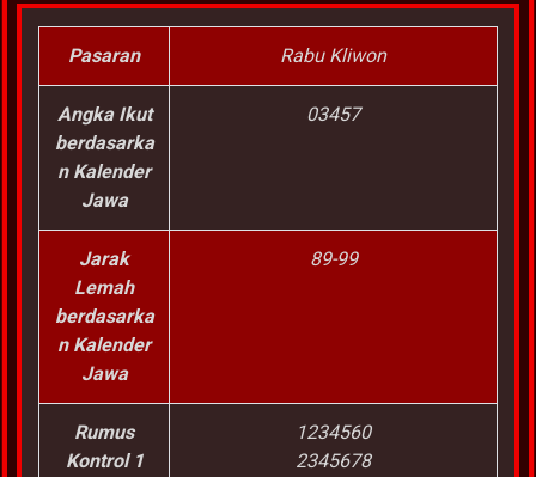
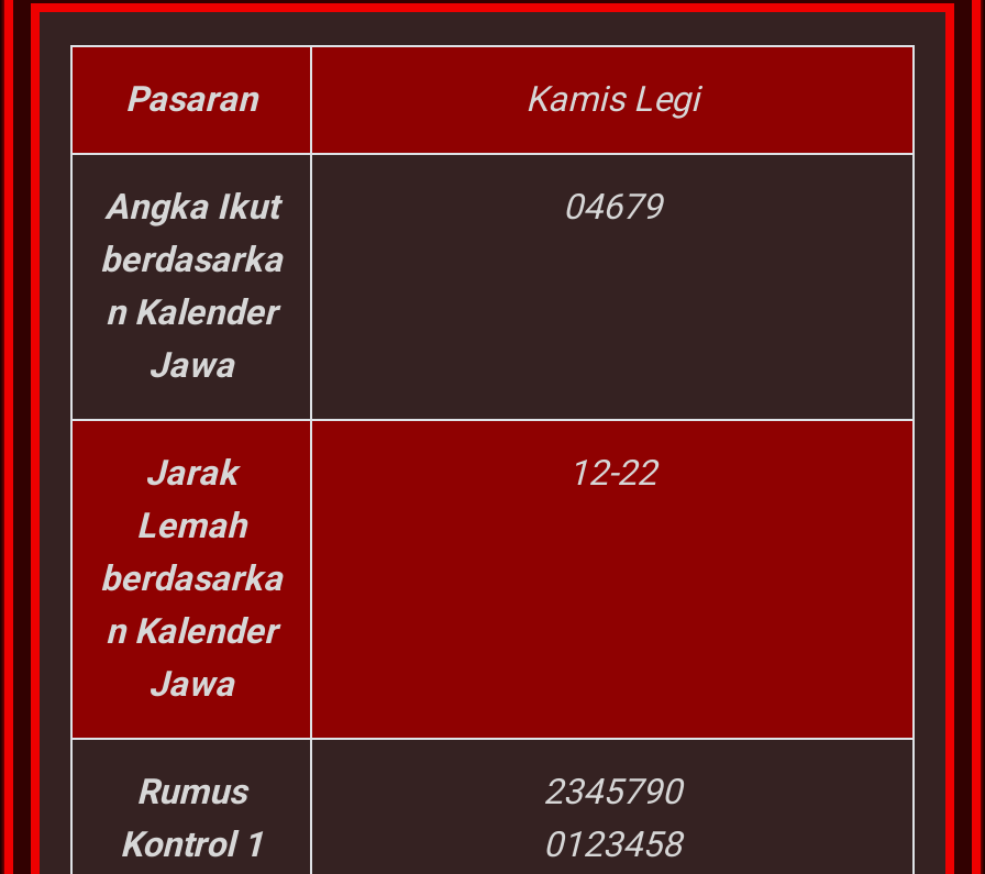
[280,44,386,67] Rabu Kliwon -> [525,78,699,120] Kamis Legi
[306,103,360,126] 03457 -> [563,186,662,228] 04679
[309,247,357,270] 89-99 -> [568,452,656,494] 12-22
[296,421,371,444] 1234560 -> [543,771,682,812] 2345790
[296,450,371,472] 2345678 -> [543,823,682,865] 0123458

